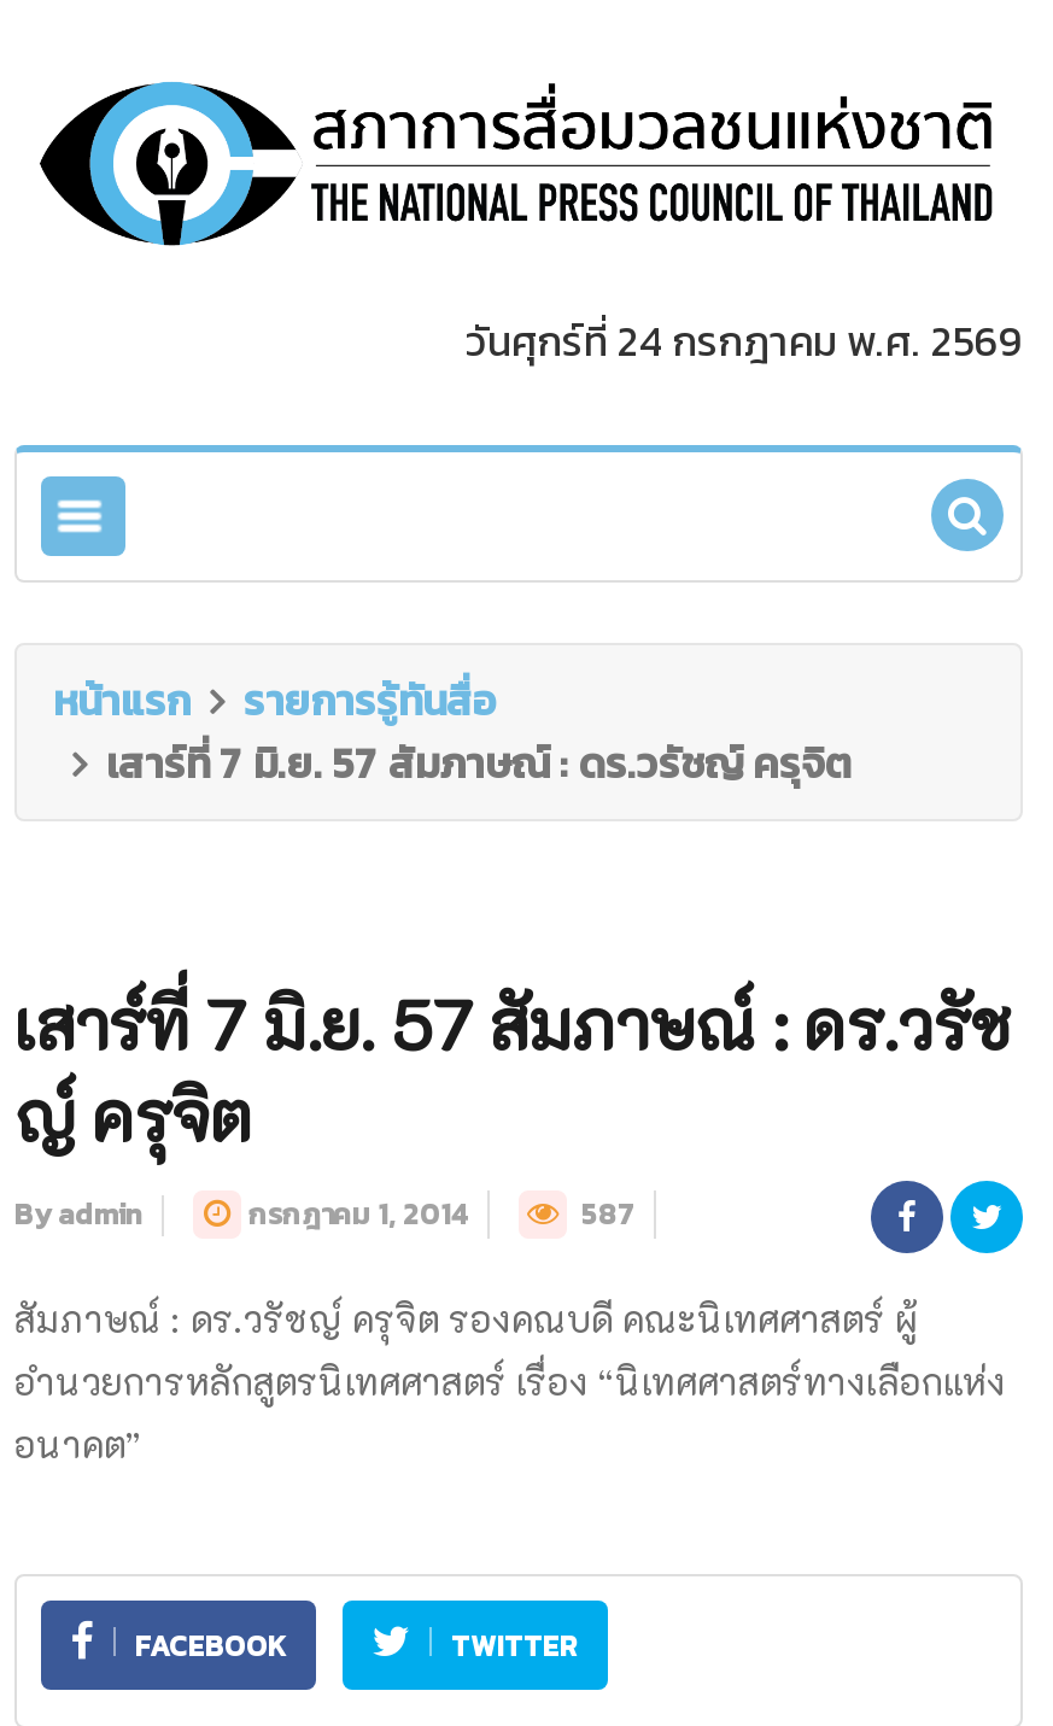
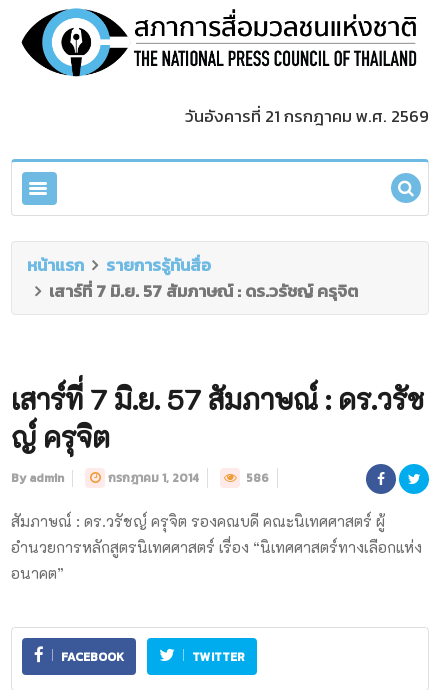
[466,309,1023,372] วันศุกร์ที่ 24 กรกฎาคม พ.ศ. 2569 -> [185,103,429,129] วันอังคารที่ 21 กรกฎาคม พ.ศ. 2569
[574,1192,634,1235] 587 -> [243,469,269,487] 586

